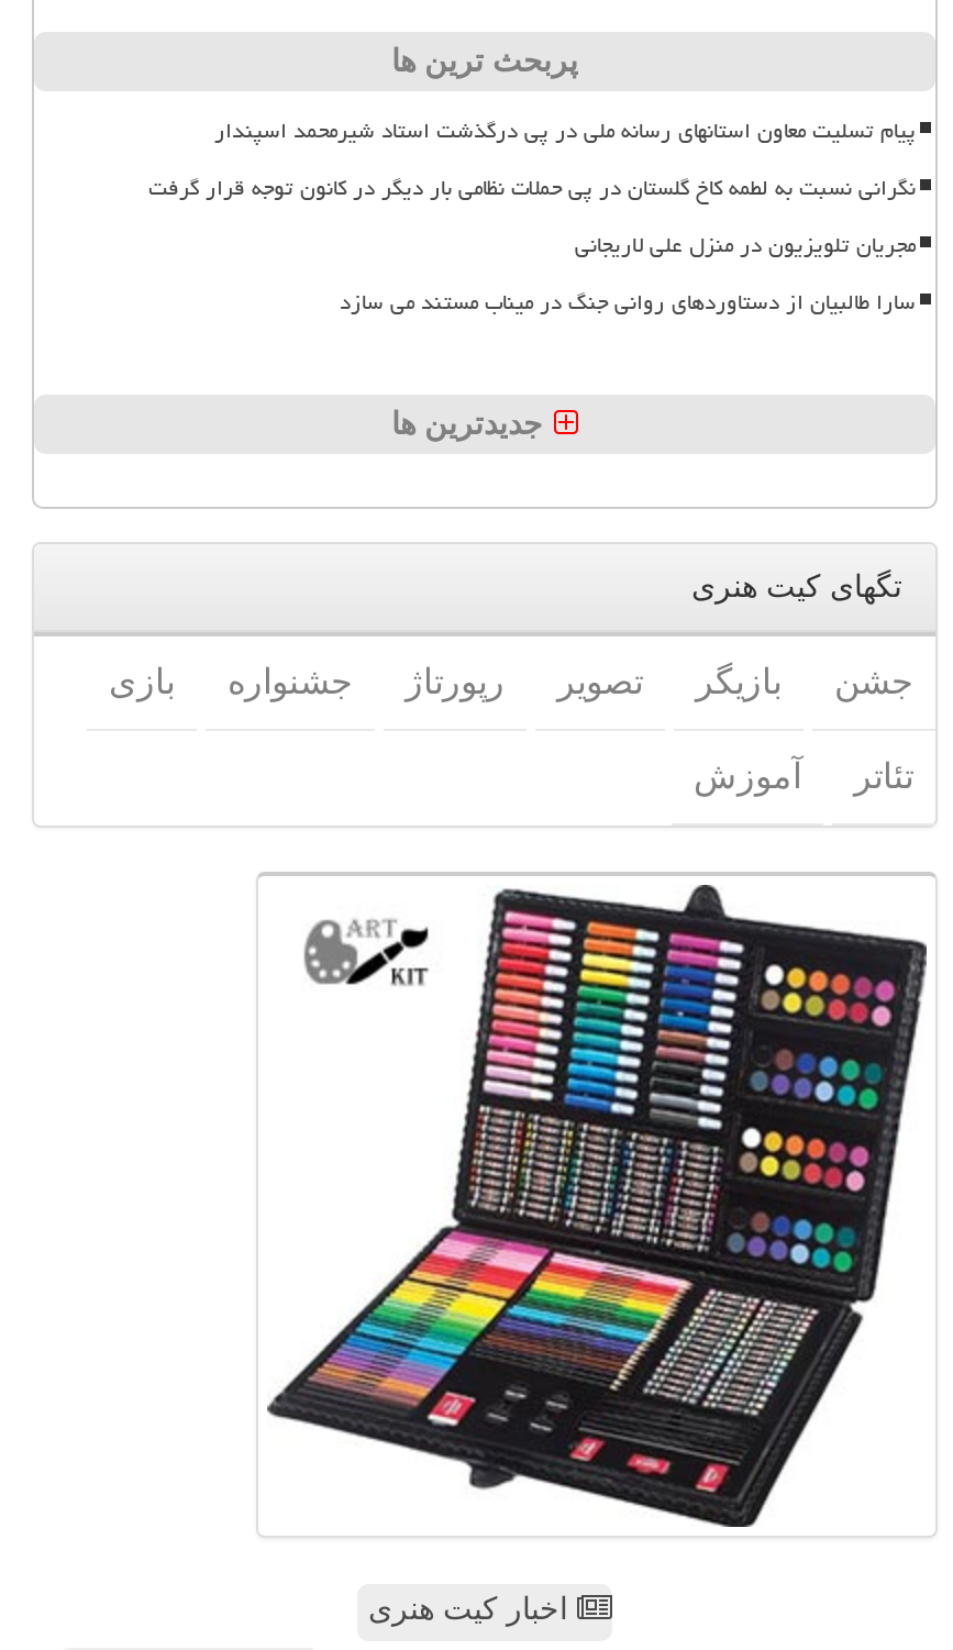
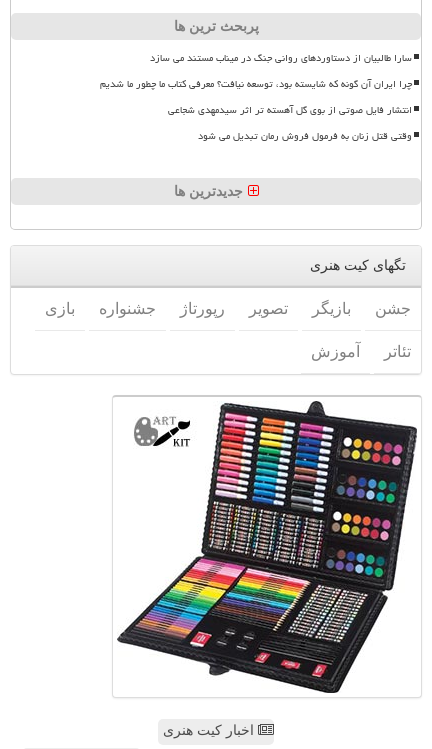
[148,109,916,267] پیام تسلیت معاون استانهای رسانه ملی در پی درگذشت استاد شیرمحمد اسپندار | نگرانی نسبت به لطمه کاخ گلستان در پی حملات نظامی بار دیگر در کانون توجه قرار گرفت | مجریان تلویزیون در منزل علی لاریجانی -> none
moved [340,280,916,324] -> [150,48,412,68]: سارا طالبیان از دستاوردهای روانی جنگ در میناب مستند می سازد
none -> [100,74,412,146] چرا ایران آن گونه که شایسته بود، توسعه نیافت؟ معرفی کتاب ما چطور ما شدیم | انتشار فایل صوتی از بوی گل آهسته تر اثر سیدمهدی شجاعی | وقتی قتل زنان به فرمول فروش رمان تبدیل می شود

